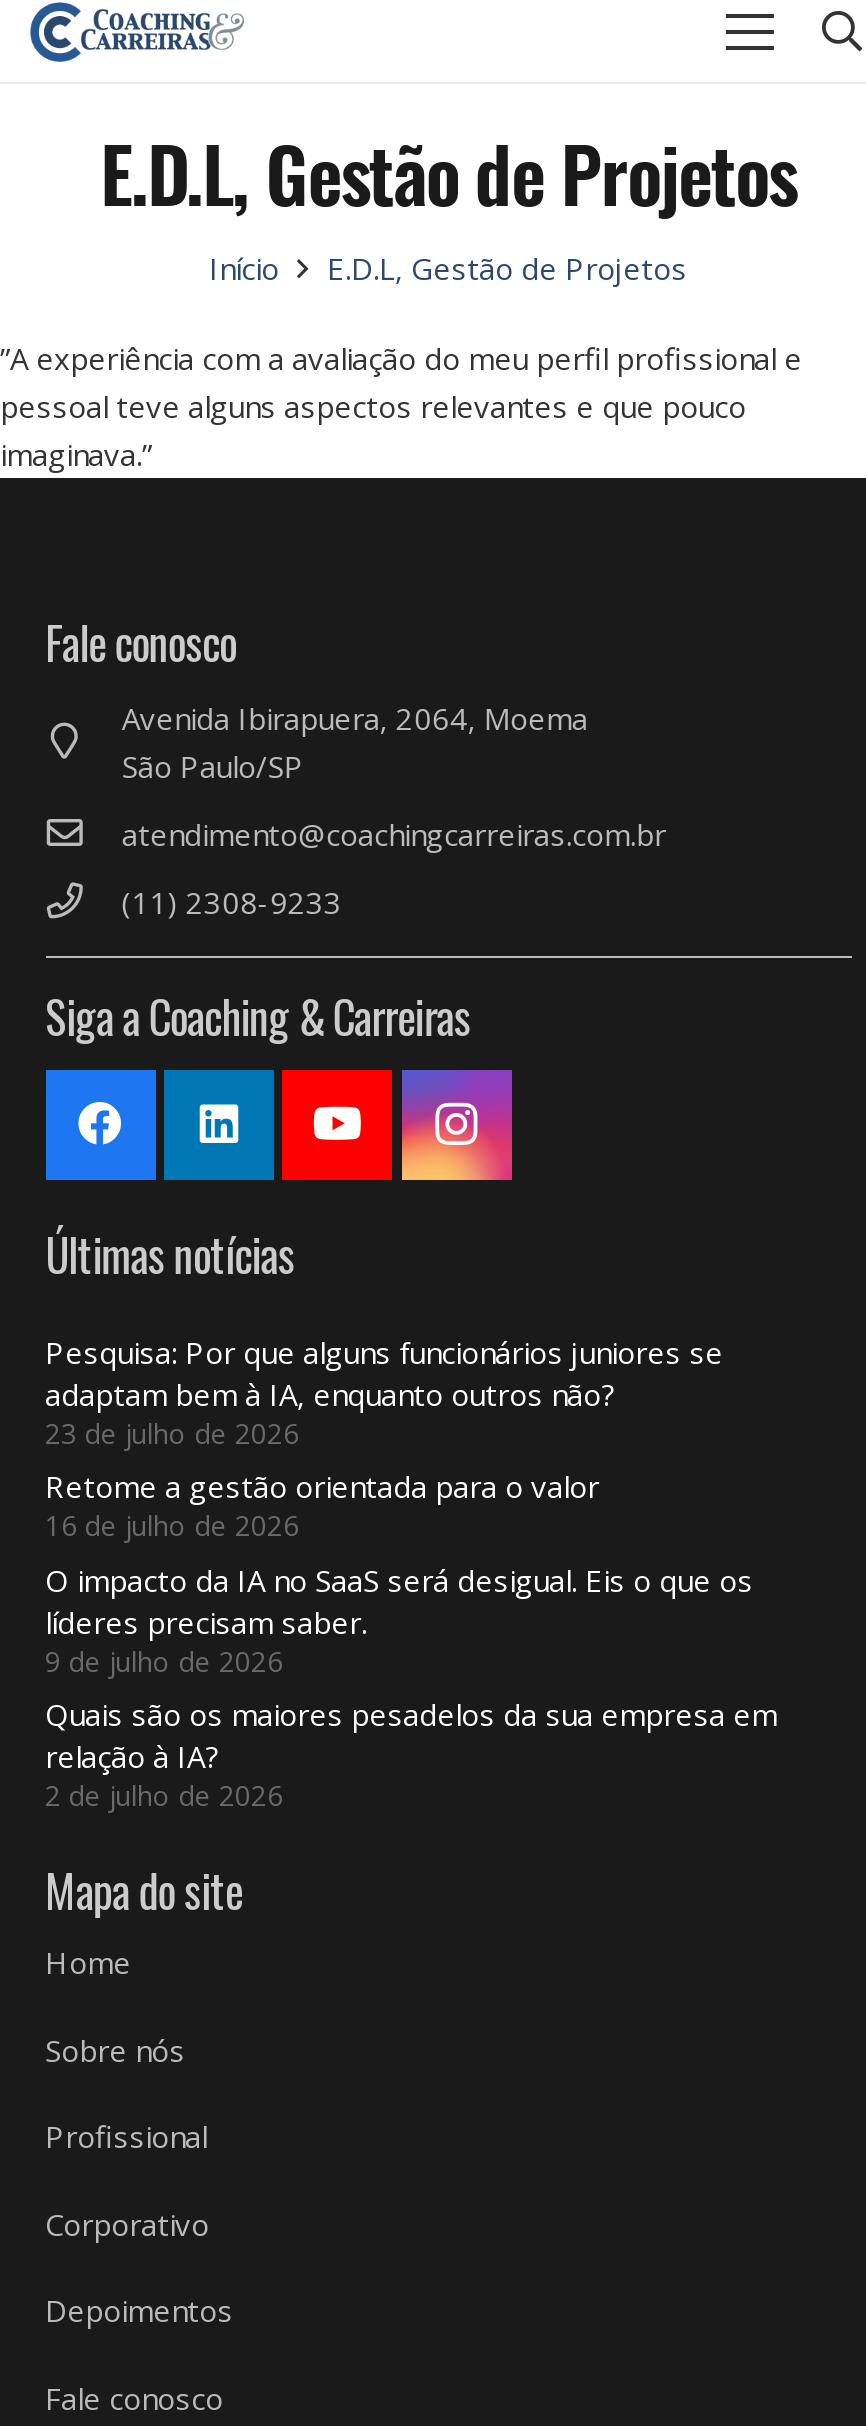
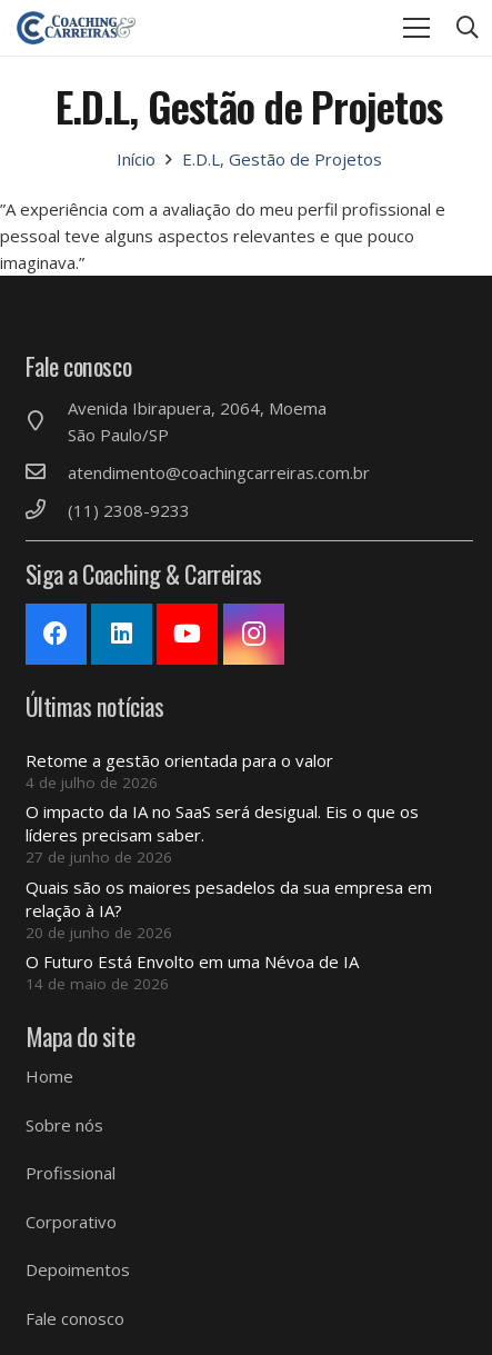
[45,1331,723,1451] Pesquisa: Por que alguns funcionários juniores se | adaptam bem à IA, enquanto outros não? | 23 de julho de 2026 -> none
moved [45,1466,599,1506] -> [25,749,333,771]: Retome a gestão orientada para o valor
[45,1508,299,1544] 16 de julho de 2026 -> [25,772,157,792] 4 de julho de 2026
moved [45,1559,753,1641] -> [25,800,418,846]: O impacto da IA no SaaS será desigual. Eis o que os | líderes precisam saber.
[45,1643,283,1679] 9 de julho de 2026 -> [25,847,172,867] 27 de junho de 2026
moved [45,1694,777,1776] -> [25,875,431,921]: Quais são os maiores pesadelos da sua empresa em | relação à IA?
[45,1778,283,1814] 2 de julho de 2026 -> [25,922,358,994] 20 de junho de 2026 | O Futuro Está Envolto em uma Névoa de IA | 14 de maio de 2026

